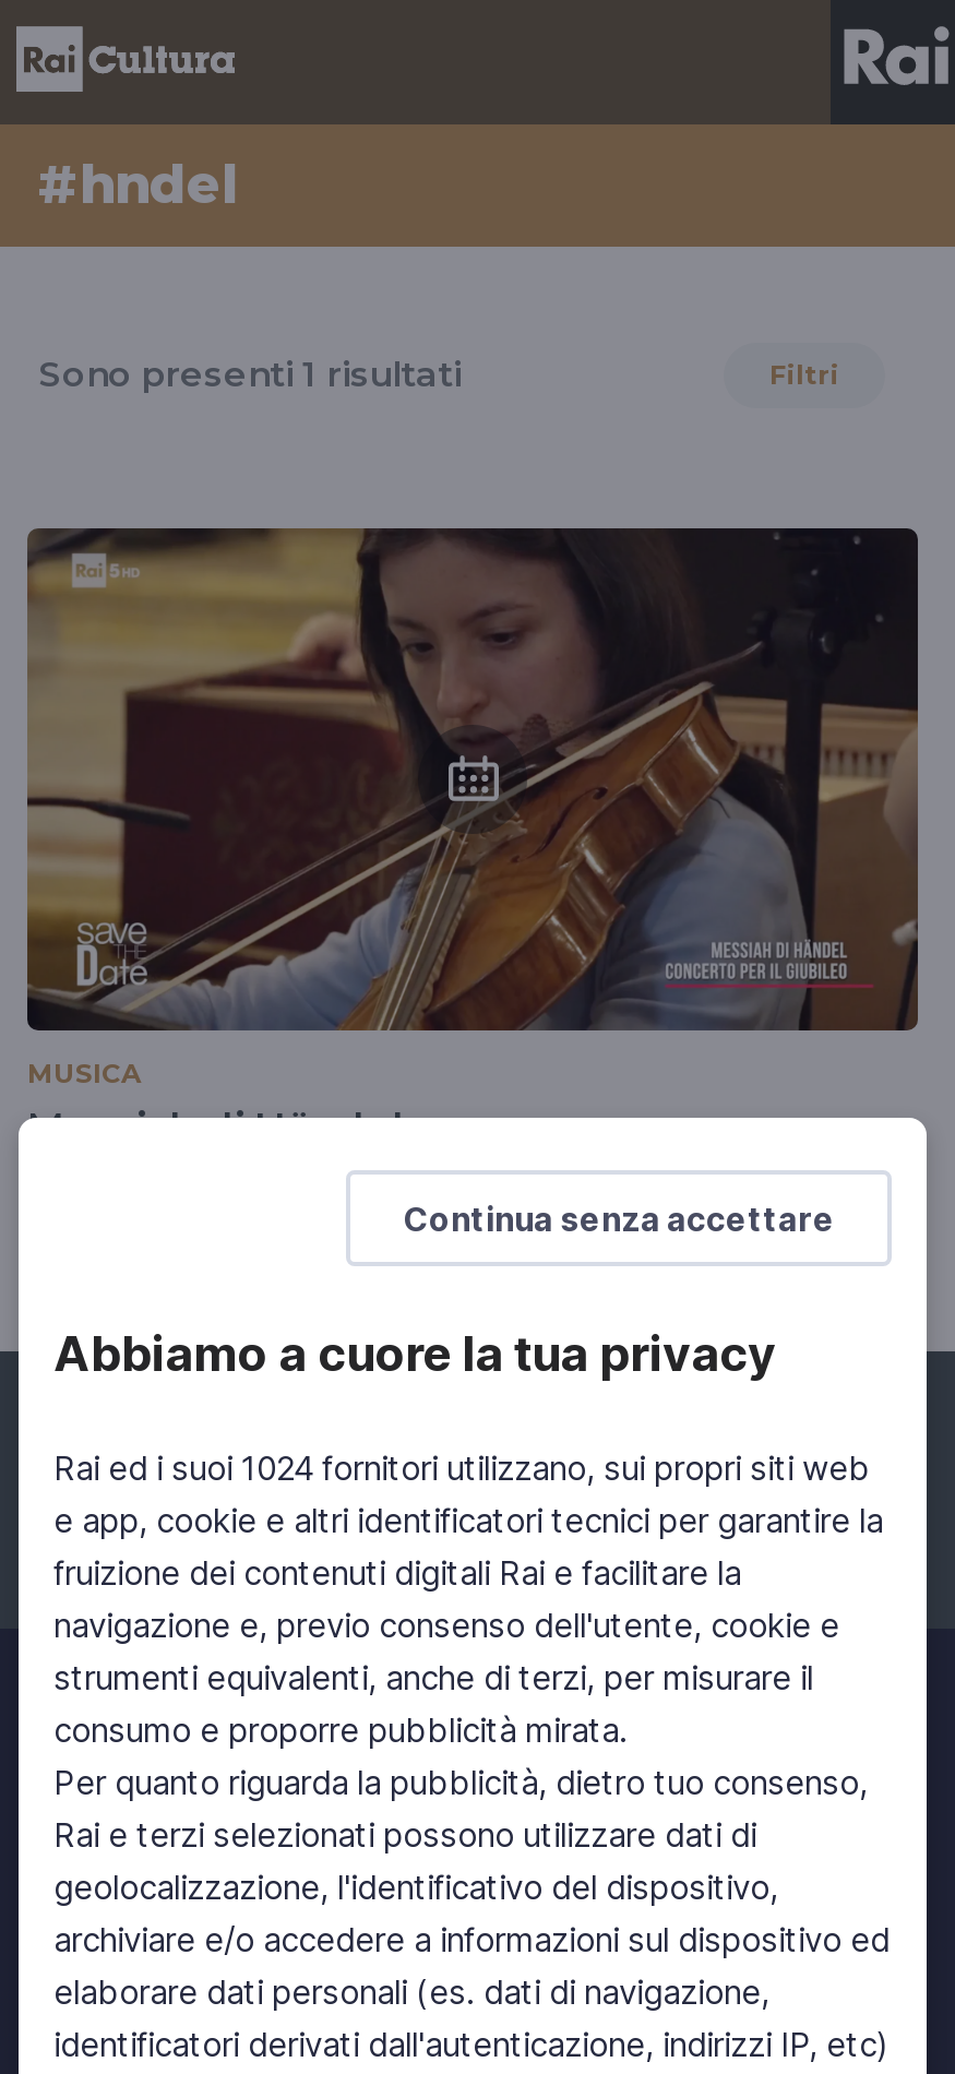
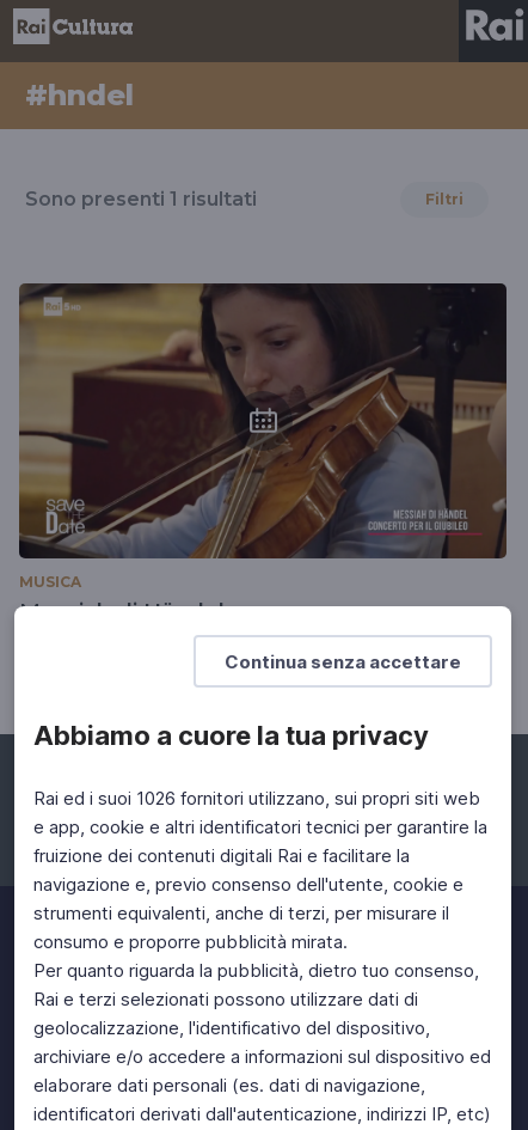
[53,1447,870,1489] Rai ed i suoi 1024 fornitori utilizzano, sui propri siti web -> [33,787,480,810] Rai ed i suoi 1026 fornitori utilizzano, sui propri siti web

